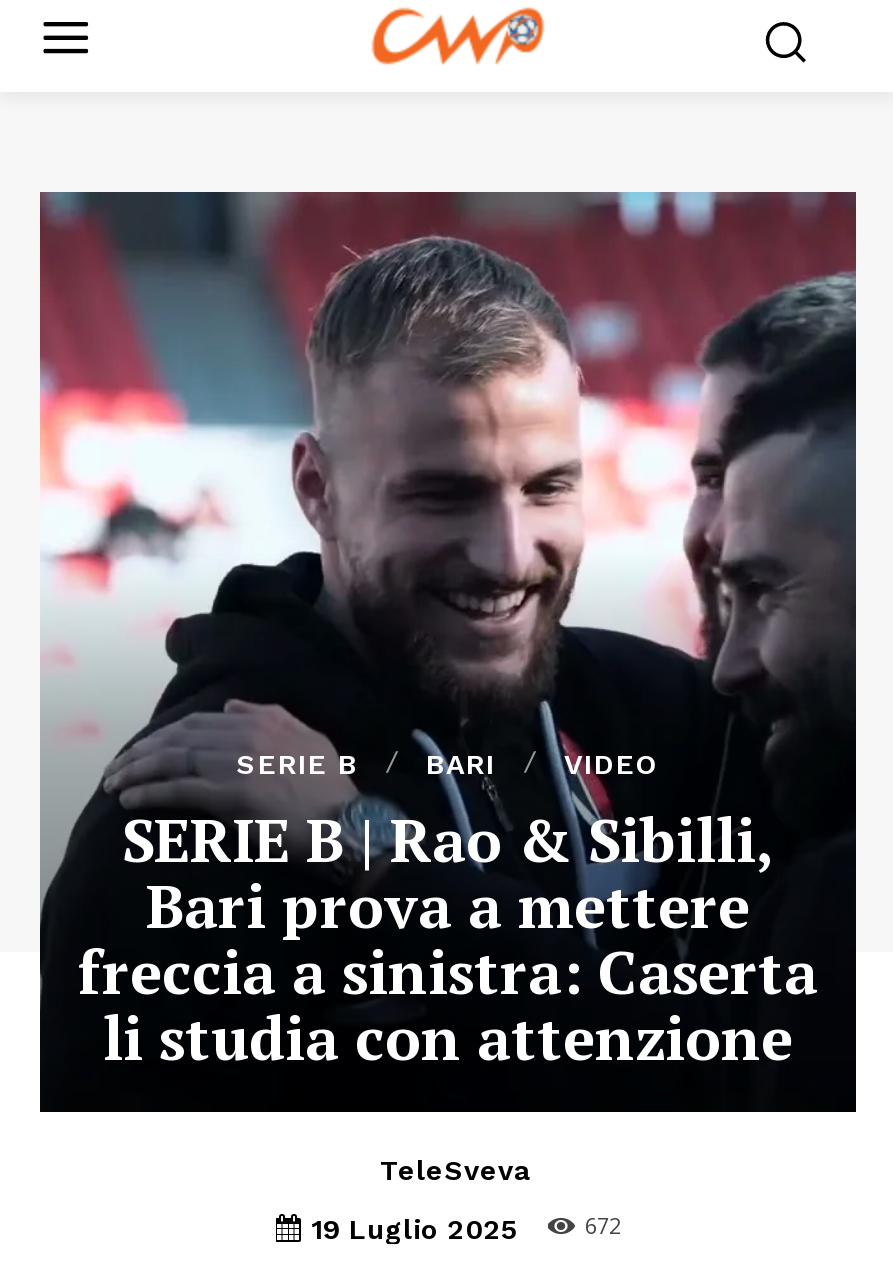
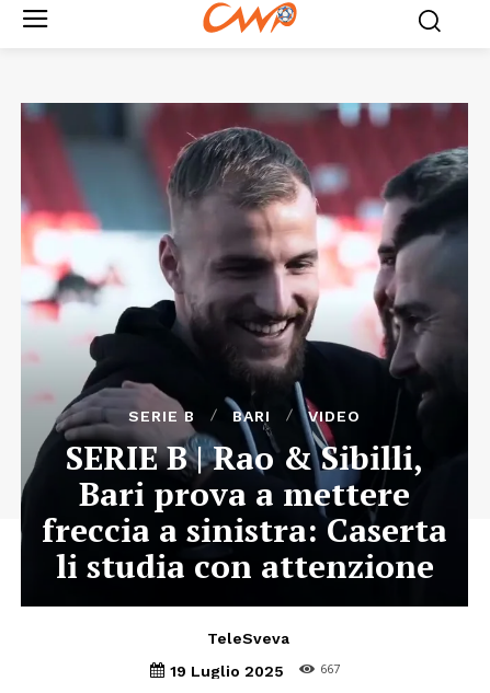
[585,1211,621,1241] 672 -> [320,660,339,677] 667

